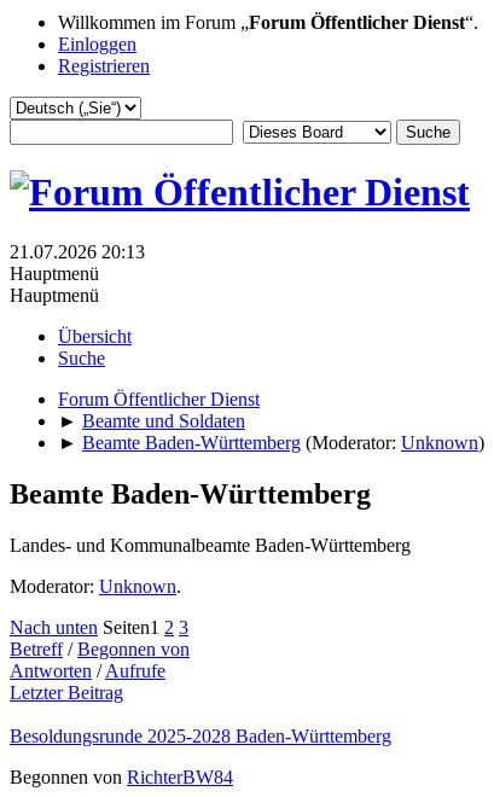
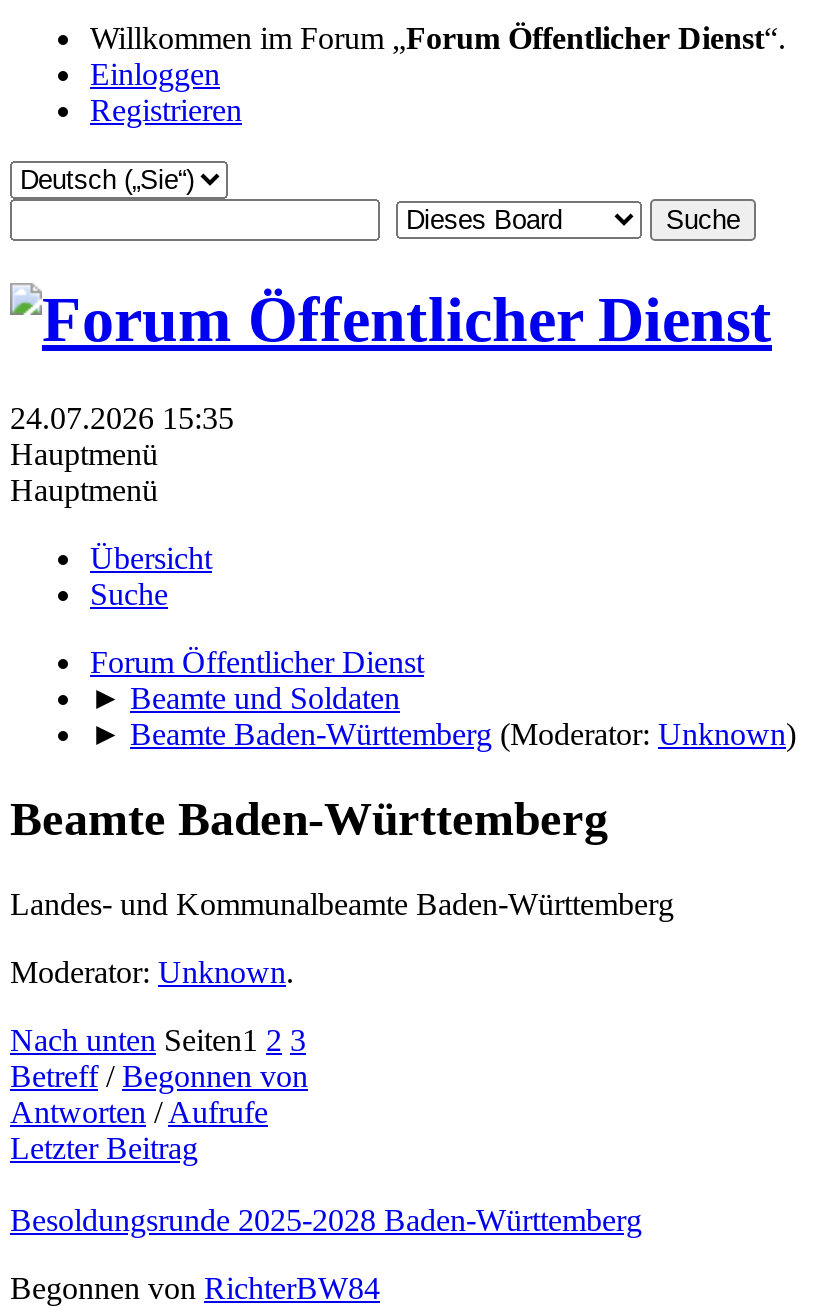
[10,241,145,262] 21.07.2026 20:13 -> [10,401,234,435] 24.07.2026 15:35

